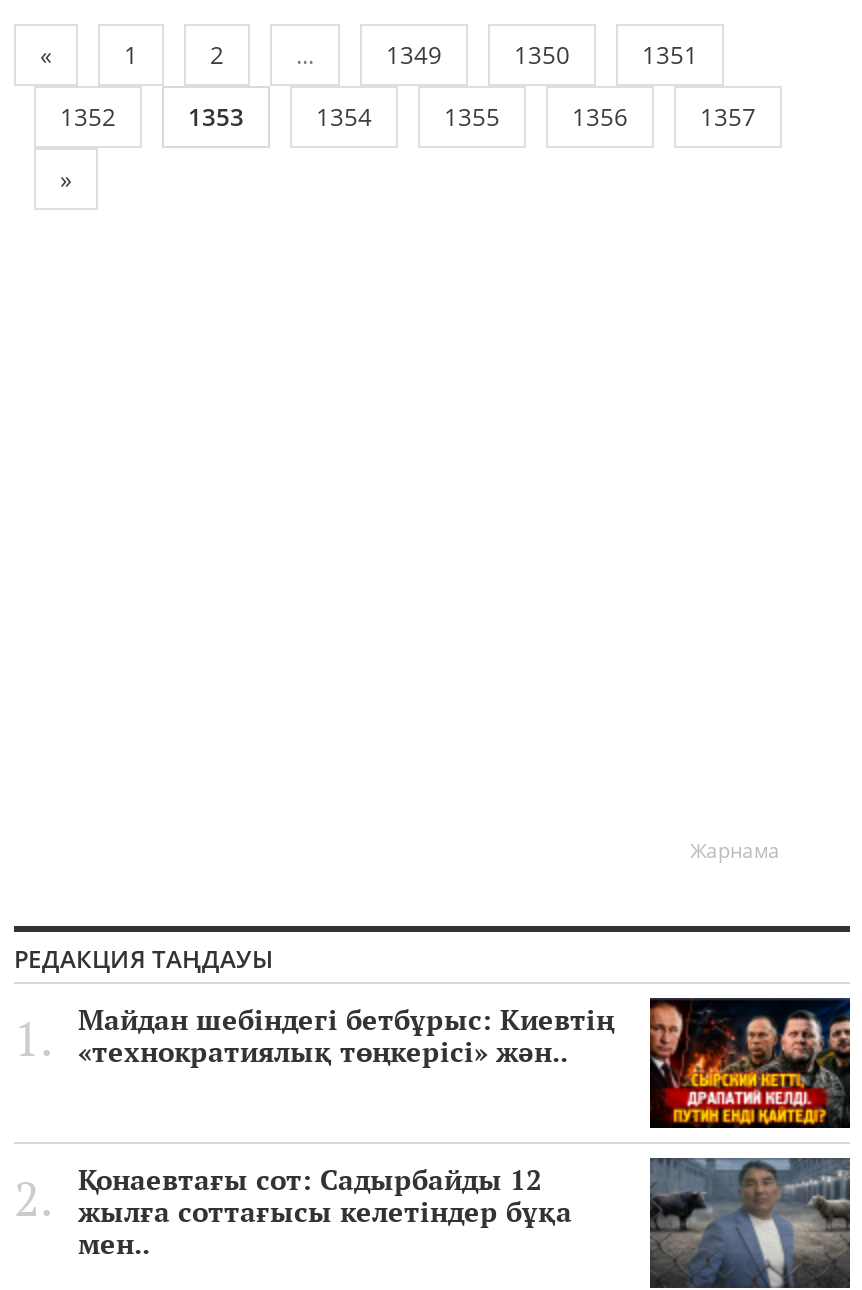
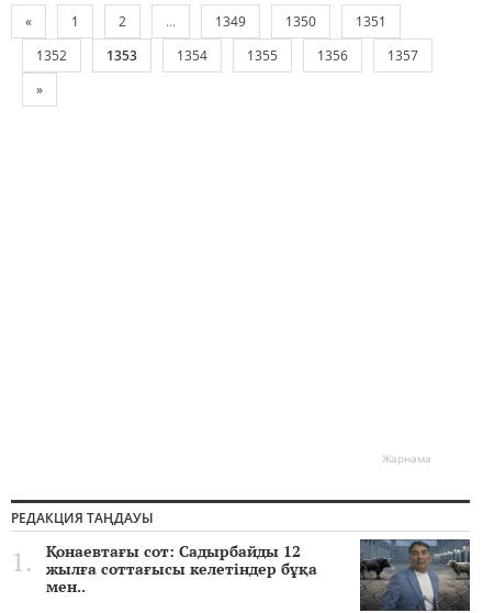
[78,998,852,1128] [image] | Майдан шебіндегі бетбұрыс: Киевтің | «технократиялық төңкерісі» жән.. -> none

